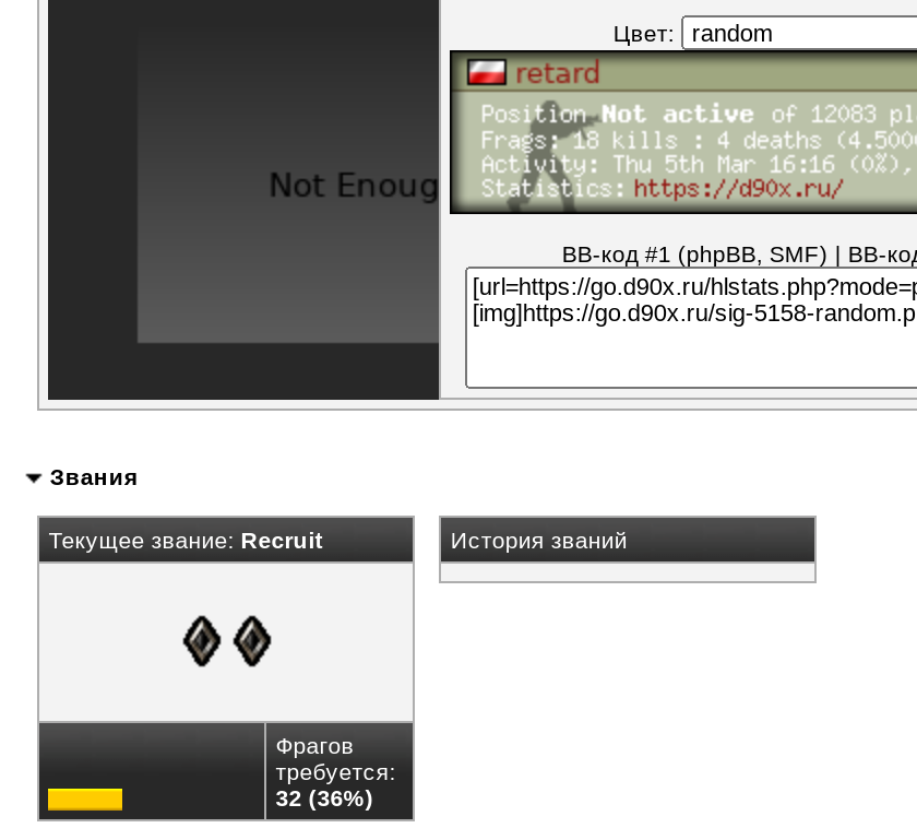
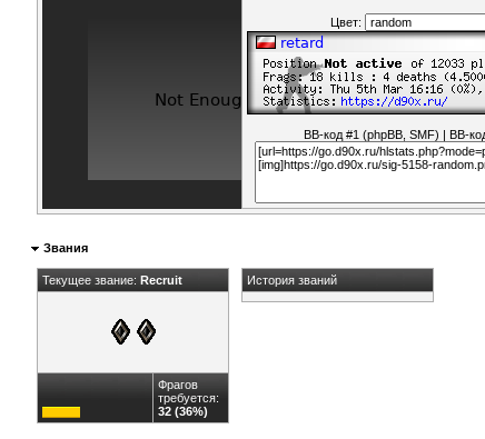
[452,52,910,205] [image] -> [249,32,482,111] [image]

